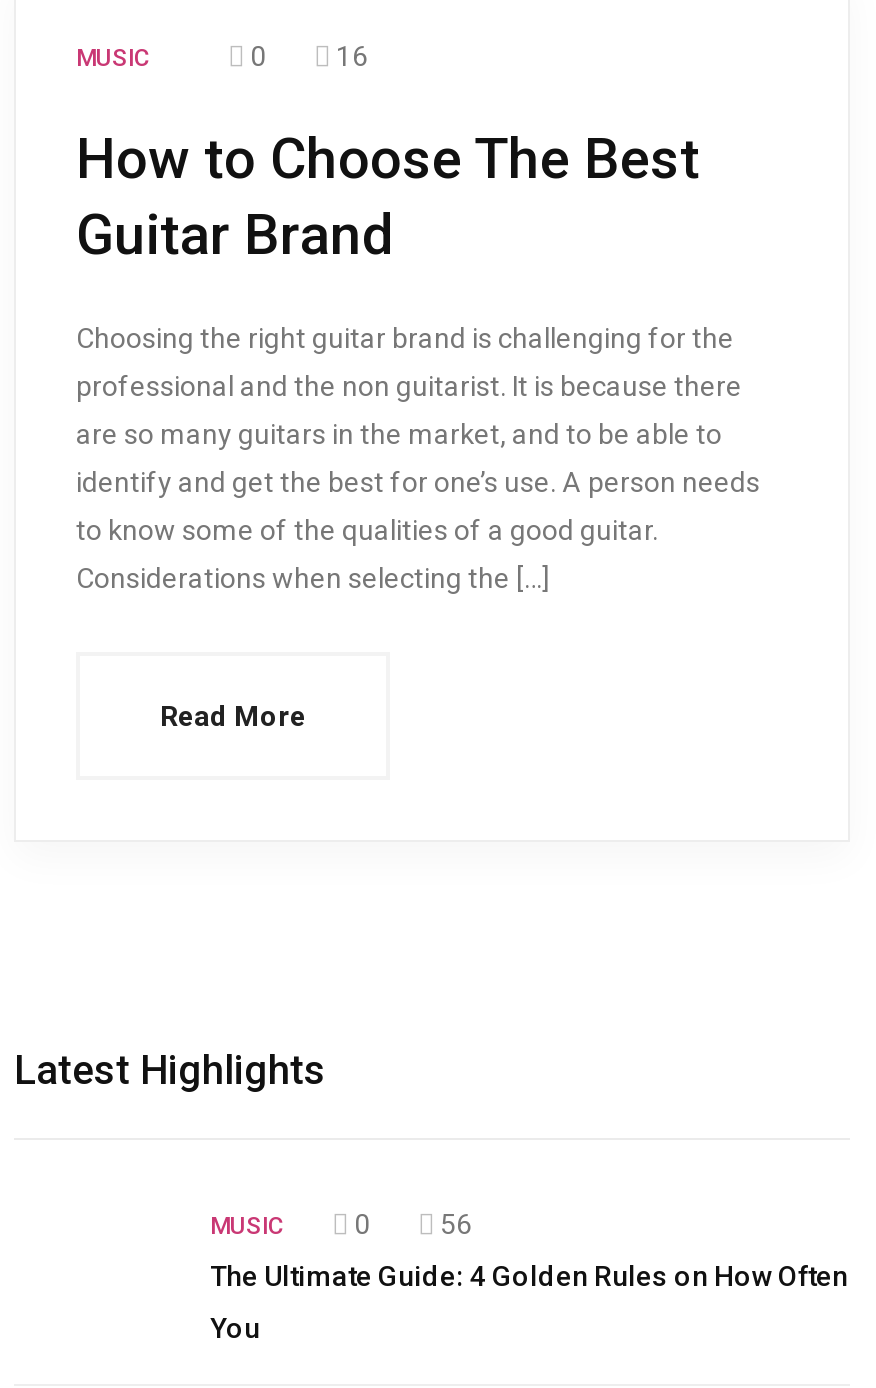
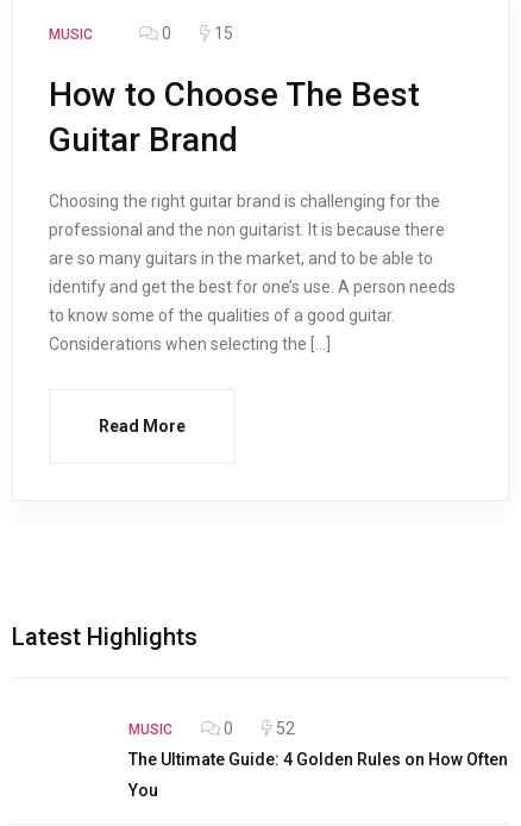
[330,40,368,72] 16 -> [211,24,233,43] 15
[434,1208,472,1240] 56 -> [272,719,295,738] 52

